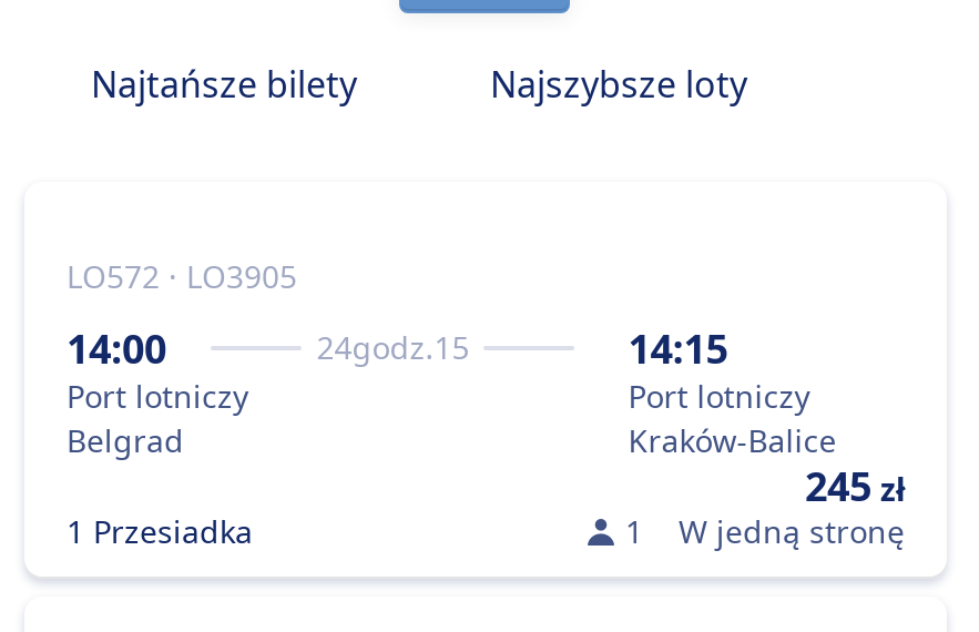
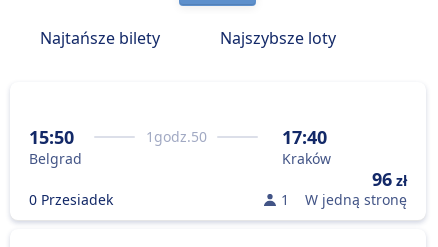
[67,255,469,417] LO572 · LO3905 | 14:00 | 24godz.15 | Port lotniczy -> [29,125,207,149] 15:50 | 1 godz.50
[628,322,905,512] 14:15 | Port lotniczy | Kraków-Balice | 245 zł -> [282,125,407,191] 17:40 | Kraków | 96 zł
[67,510,253,552] 1 Przesiadka -> [29,190,113,209] 0 Przesiadek

